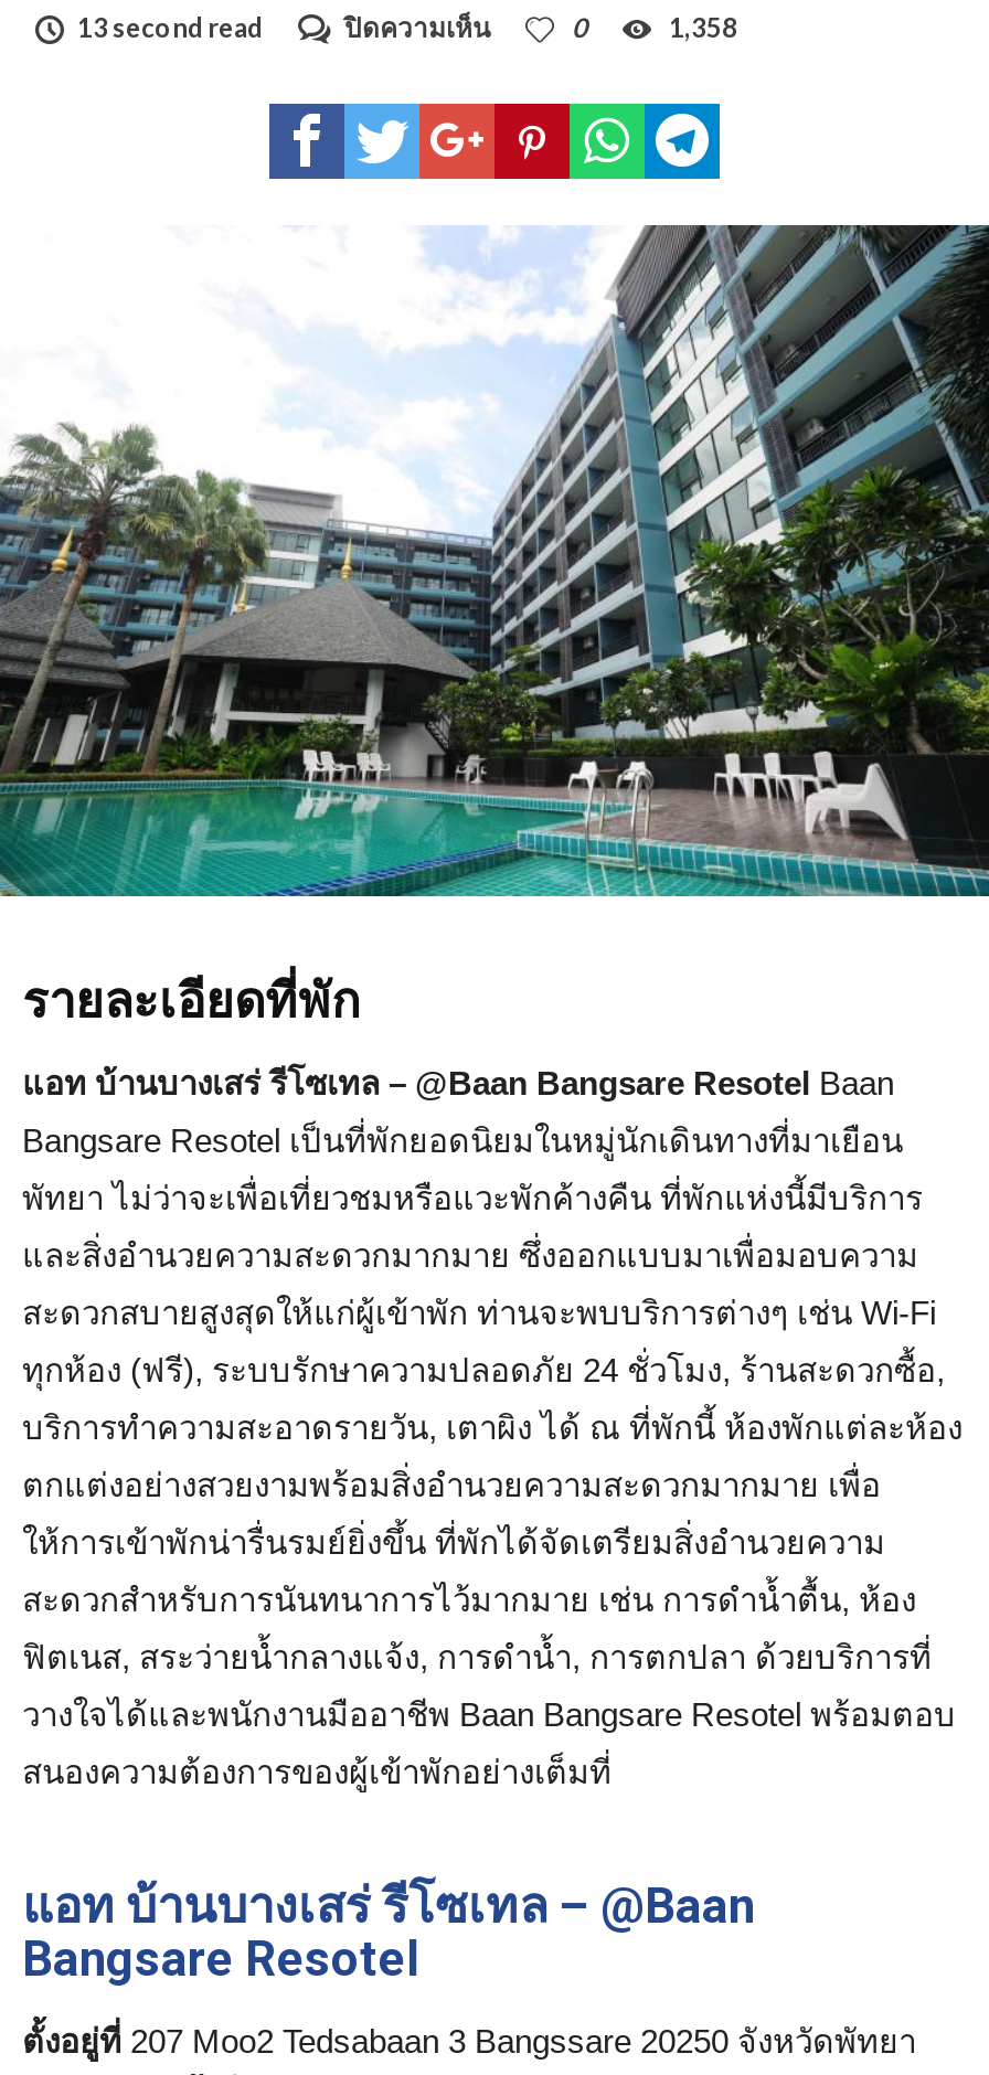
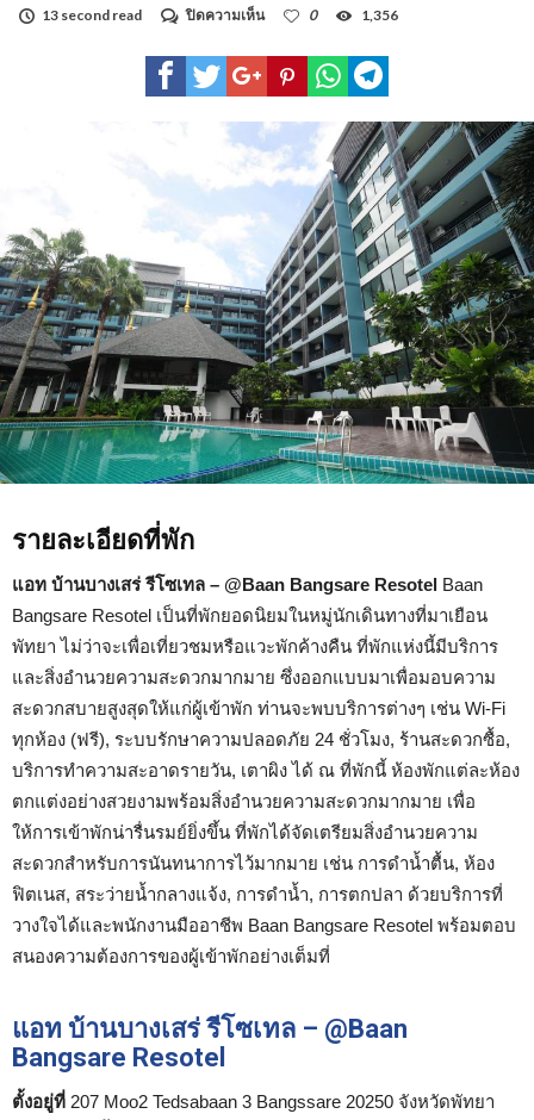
[664,11,737,44] 1,358 -> [359,6,398,24] 1,356

